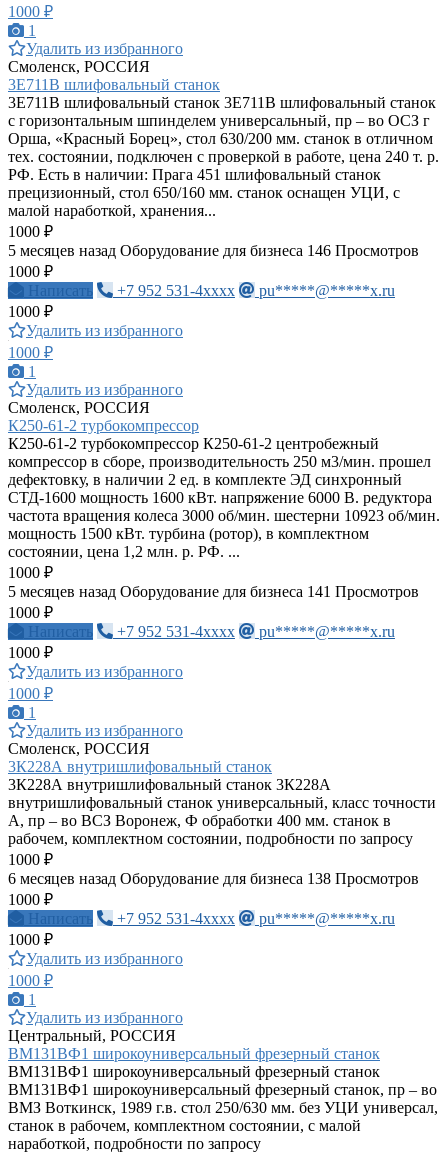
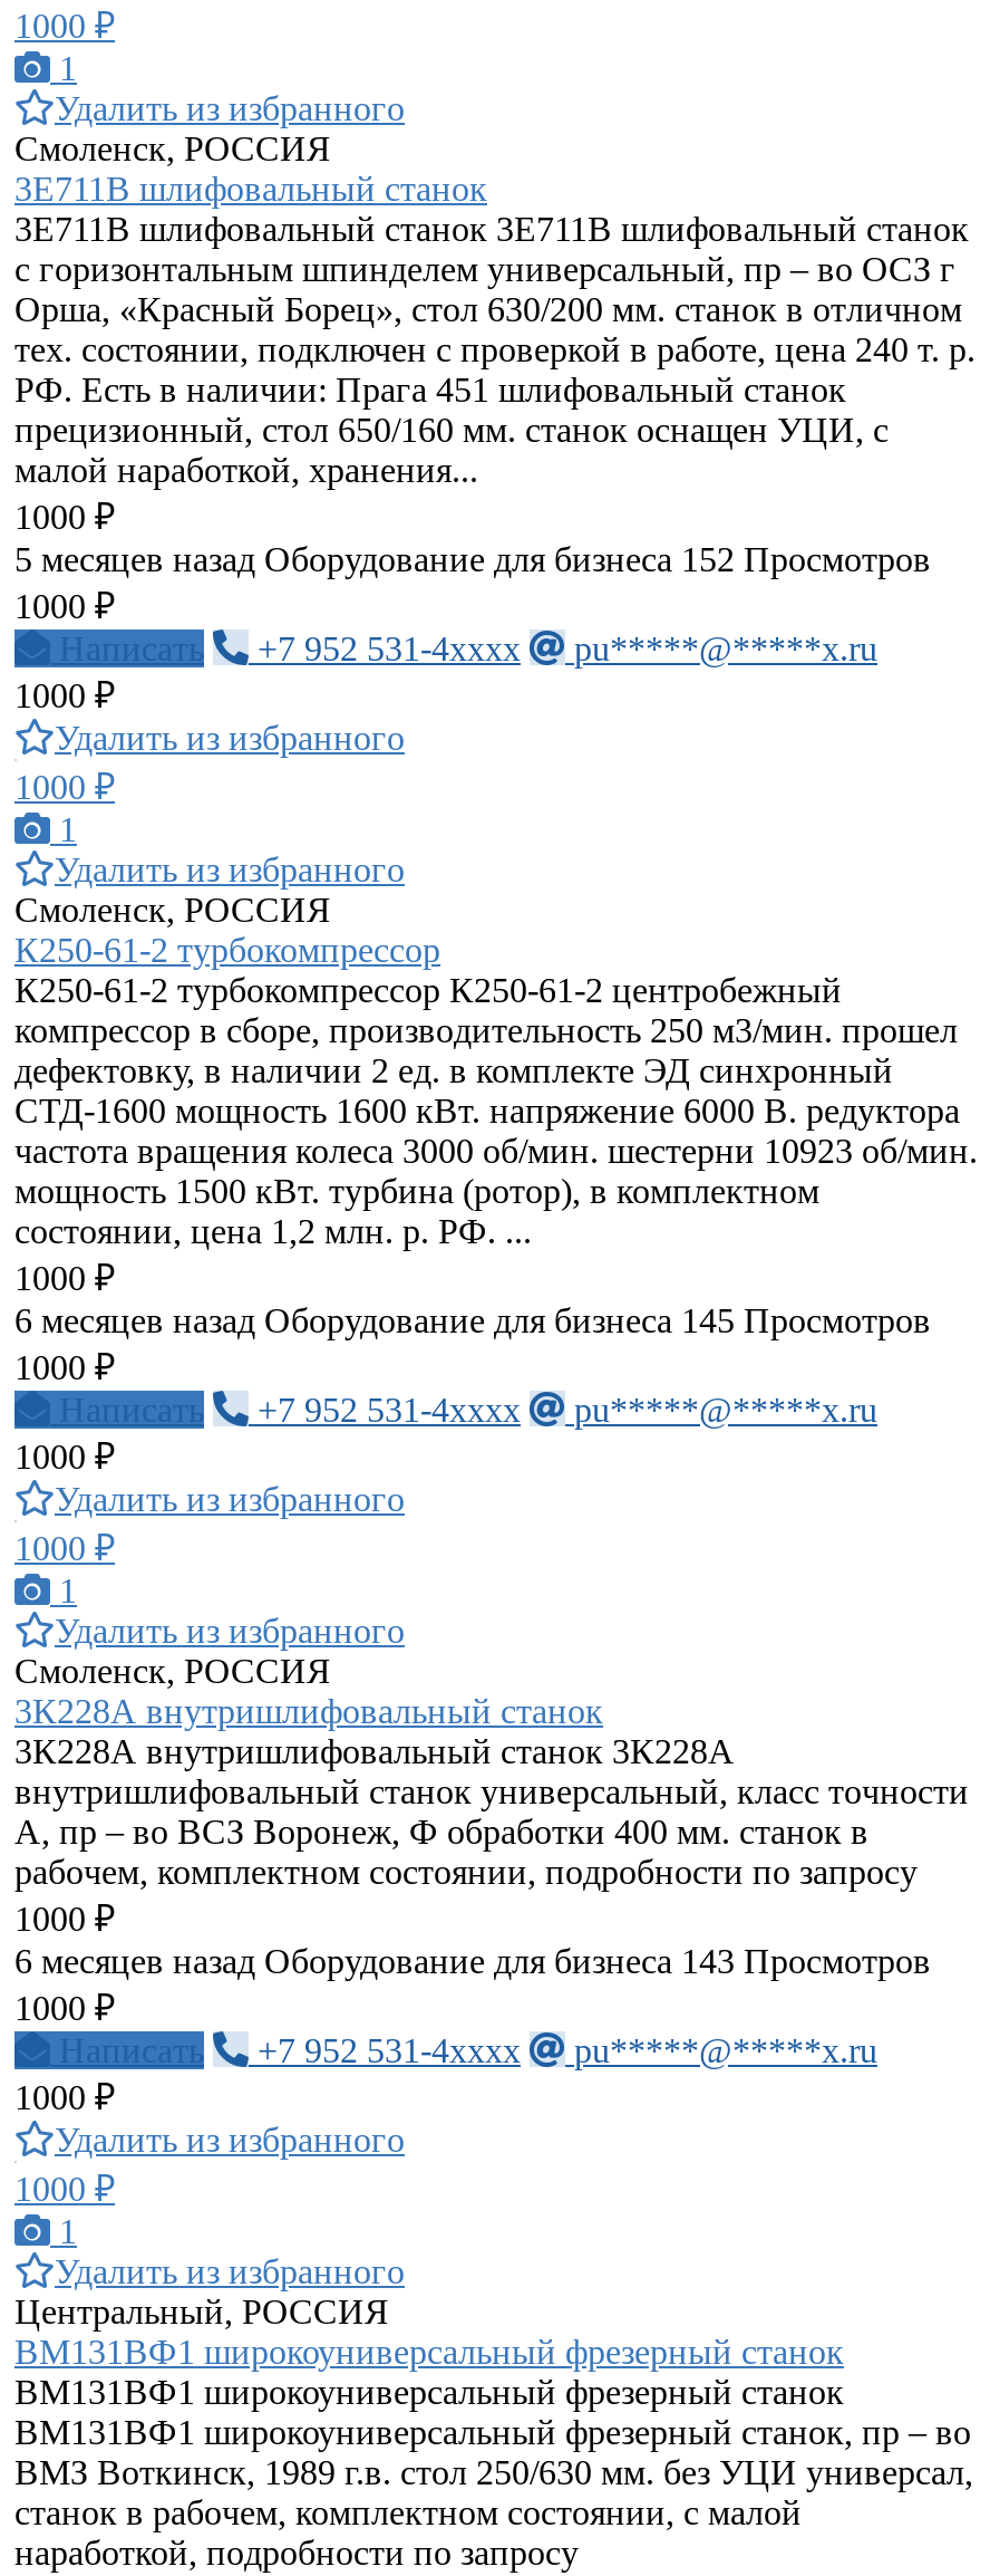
[8,242,419,259] 5 месяцев назад Оборудование для бизнеса 146 Просмотров -> [14,540,931,578] 5 месяцев назад Оборудование для бизнеса 152 Просмотров
[8,583,419,600] 5 месяцев назад Оборудование для бизнеса 141 Просмотров -> [14,1301,931,1339] 6 месяцев назад Оборудование для бизнеса 145 Просмотров
[8,870,419,887] 6 месяцев назад Оборудование для бизнеса 138 Просмотров -> [14,1942,931,1980] 6 месяцев назад Оборудование для бизнеса 143 Просмотров

